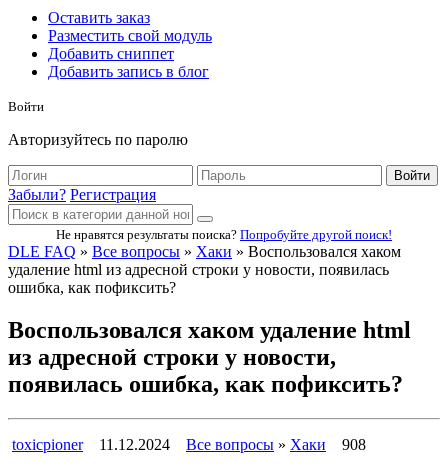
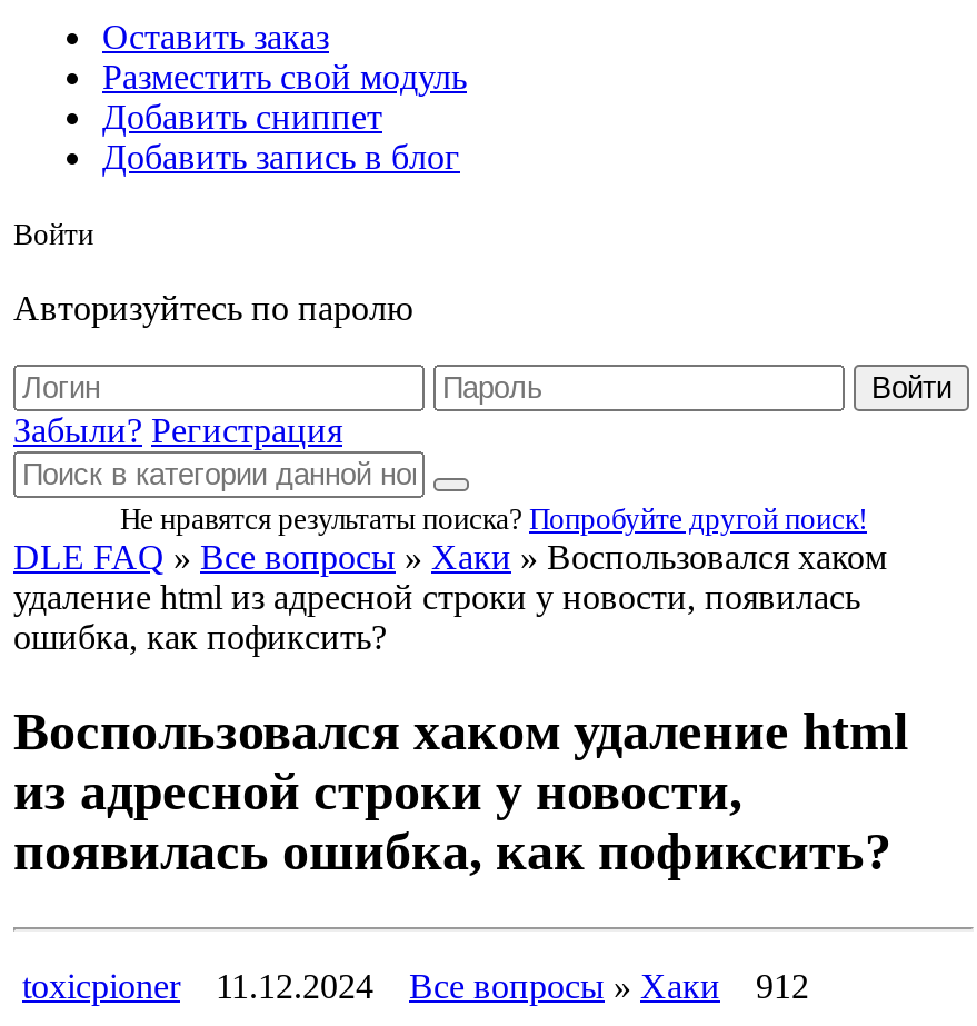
[12,436,366,453] toxicpioner 11.12.2024 Все вопросы» Хаки 908 -> [22,967,809,1004] toxicpioner 11.12.2024 Все вопросы» Хаки 912

